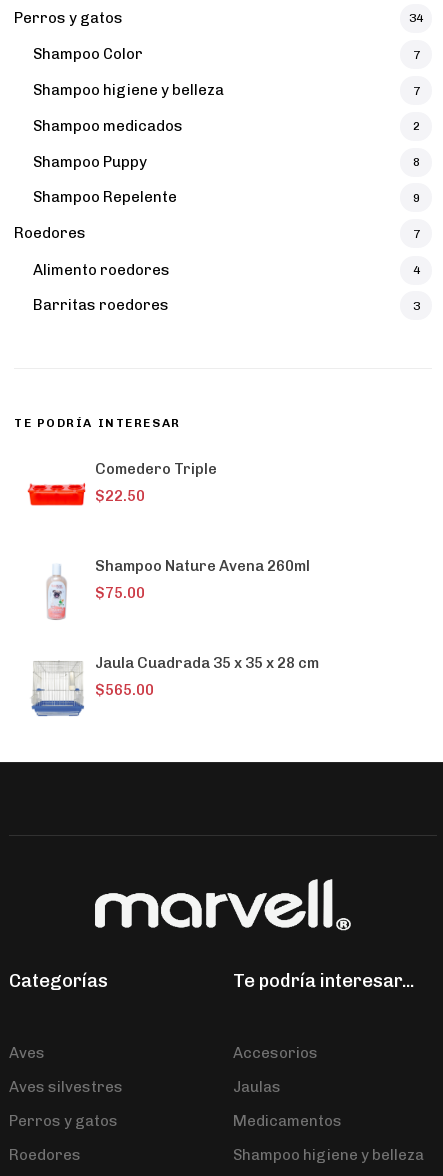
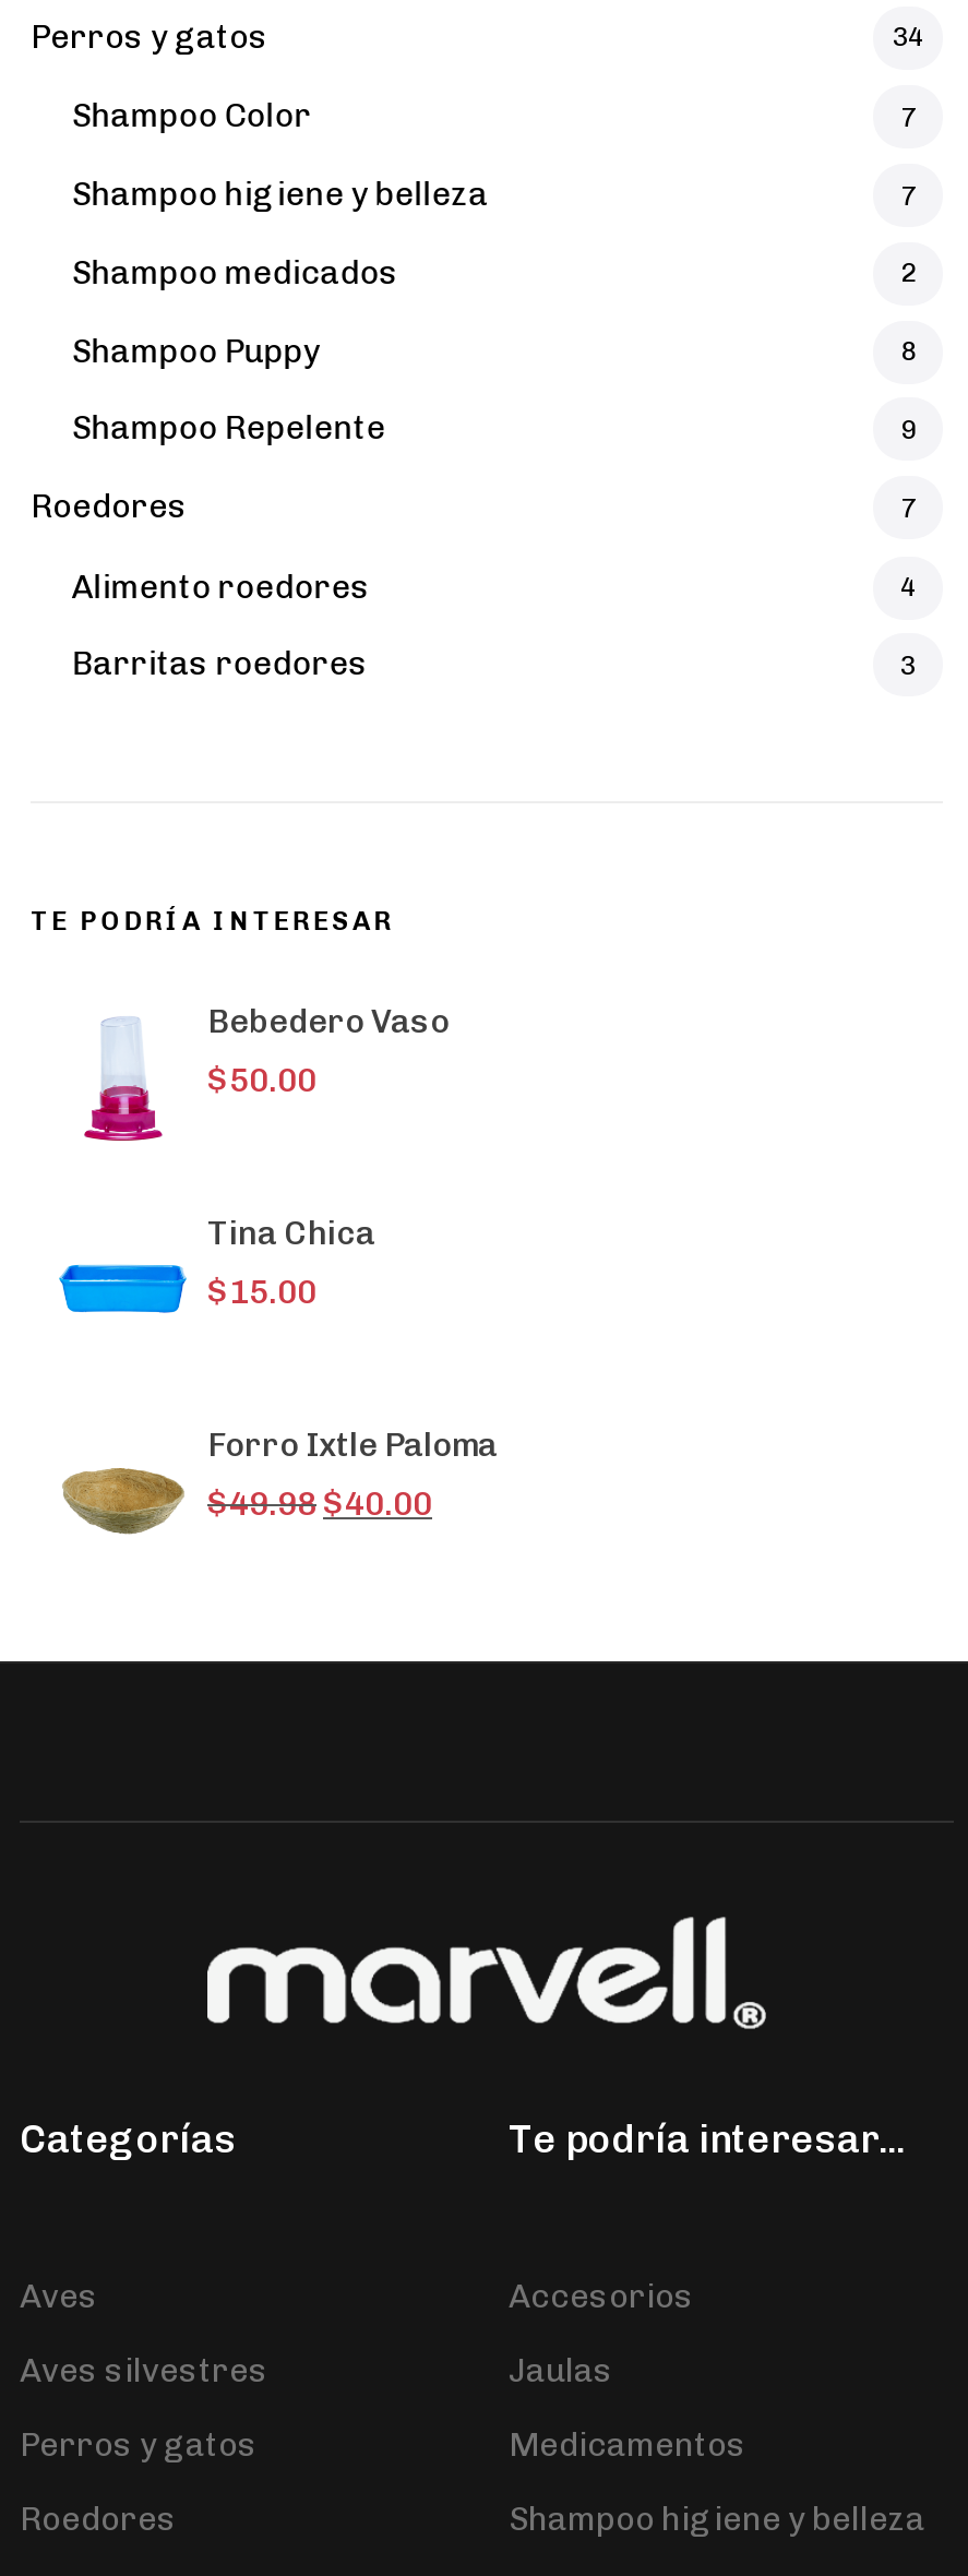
[27,460,217,524] [image] | Comedero Triple -> [61,1002,450,1144] [image] | Bebedero Vaso
[95,487,145,505] $22.50 -> [207,1061,316,1100] $50.00
[28,557,310,621] [image] | Shampoo Nature Avena 260ml -> [57,1214,375,1351] [image] | Tina Chica
[95,584,145,602] $75.00 -> [207,1273,316,1312] $15.00
[29,654,319,717] [image] | Jaula Cuadrada 35 x 35 x 28 cm -> [61,1426,498,1561] [image] | Forro Ixtle Paloma
[95,681,154,699] $565.00 -> [207,1484,432,1524] $49.98 $40.00

